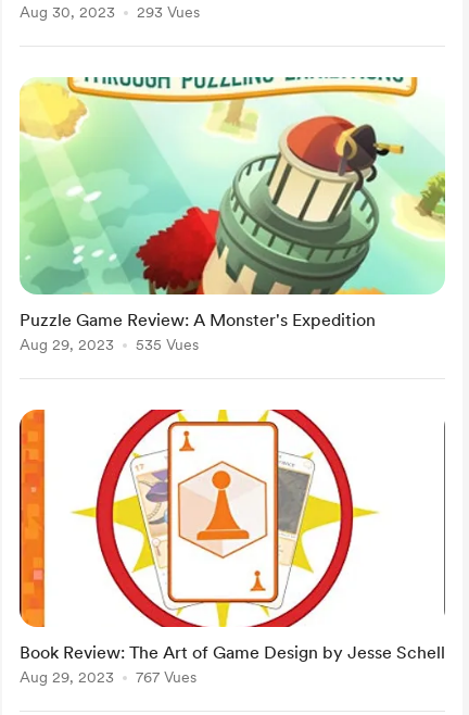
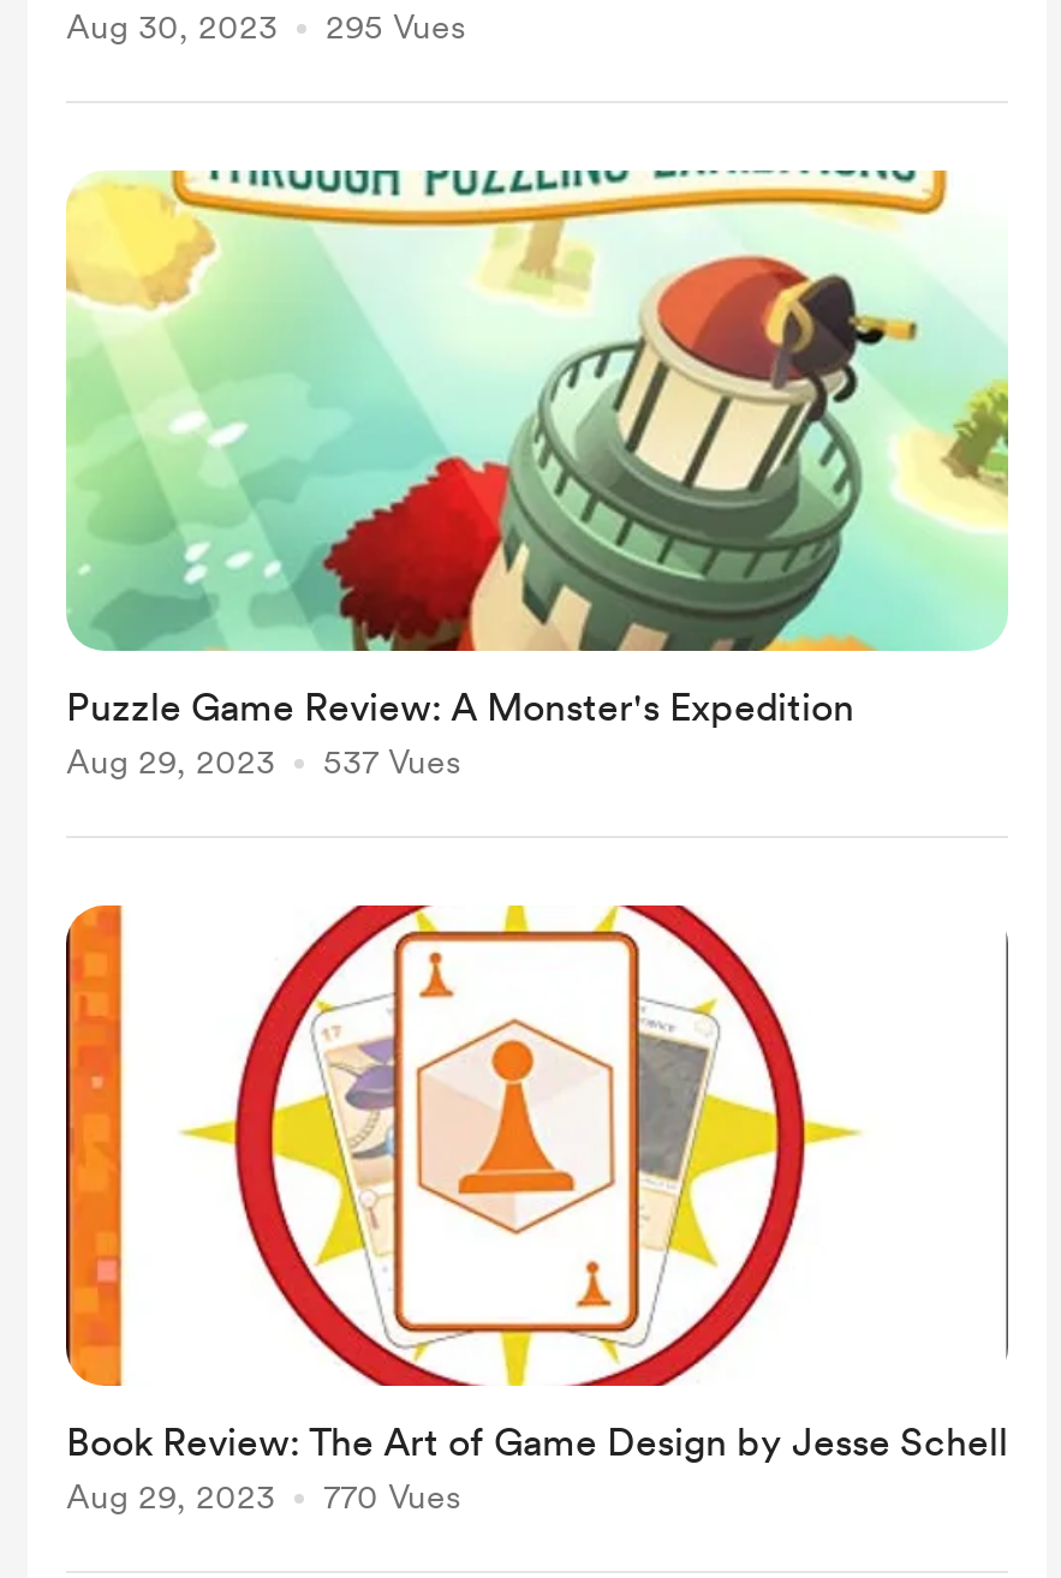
[20,3,200,21] Aug 30, 2023 293 Vues -> [66,7,465,46] Aug 30, 2023 295 Vues
[20,336,199,353] Aug 29, 2023 535 Vues -> [66,742,460,781] Aug 29, 2023 537 Vues
[20,668,197,686] Aug 29, 2023 767 Vues -> [66,1477,460,1516] Aug 29, 2023 770 Vues

